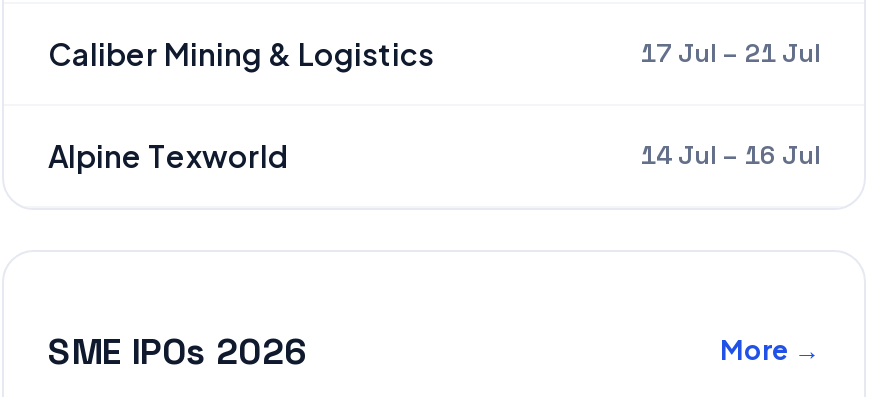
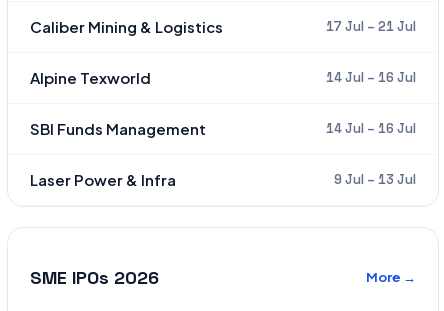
none -> [30,119,416,189] SBI Funds Management | 14 Jul – 16 Jul | Laser Power & Infra | 9 Jul – 13 Jul

